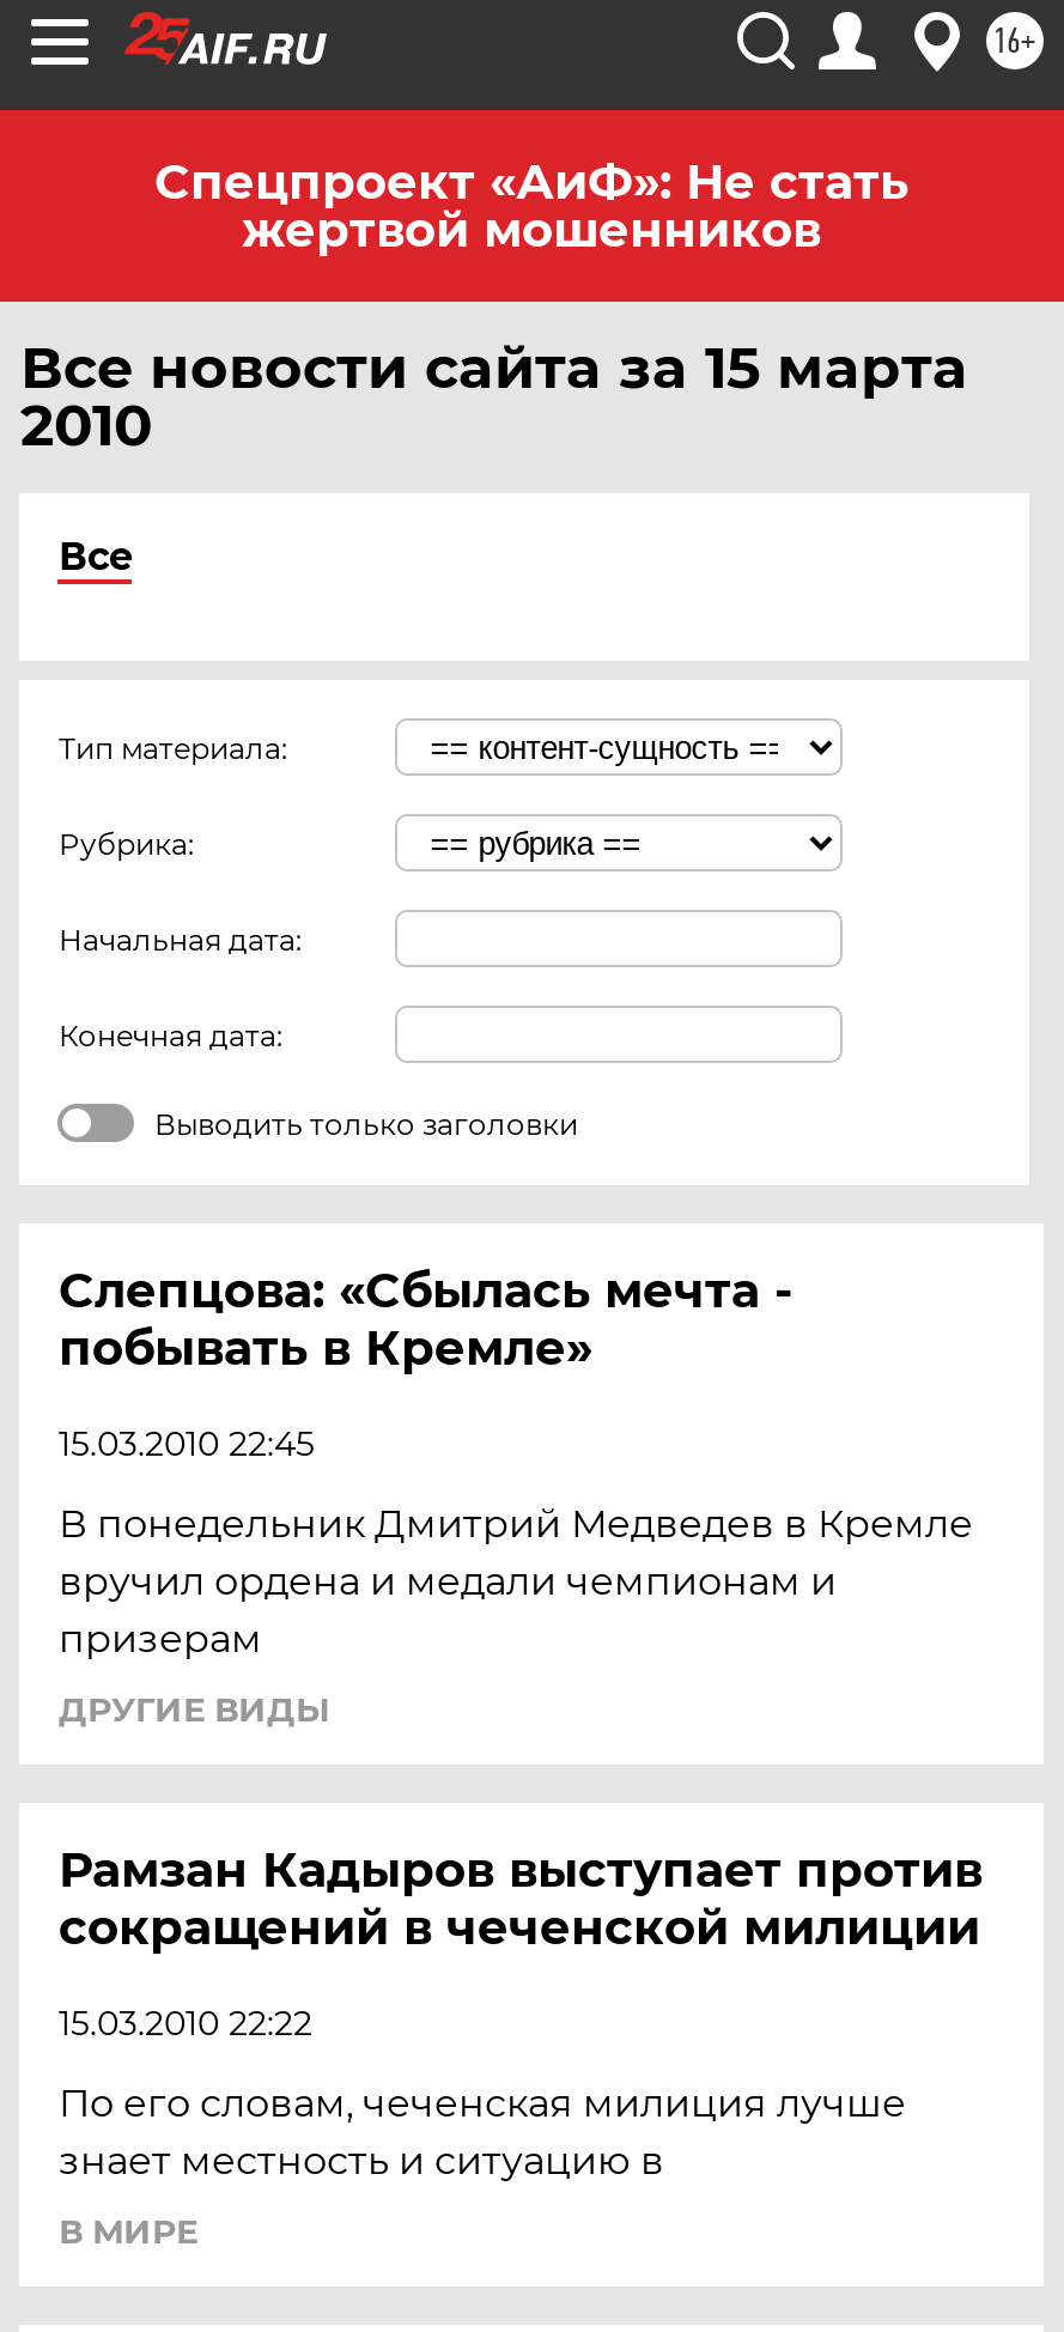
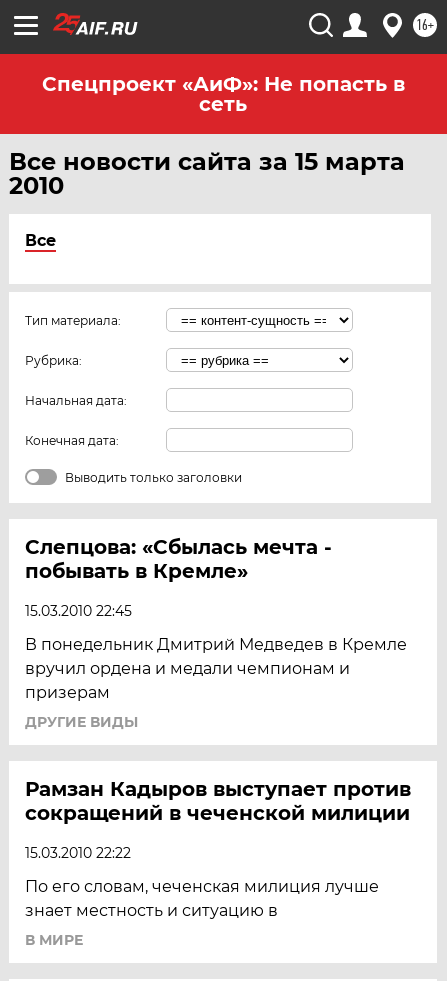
[154,153,908,259] Спецпроект «АиФ»: Не стать | жертвой мошенников -> [41,72,404,116] Спецпроект «АиФ»: Не попасть в | сеть

